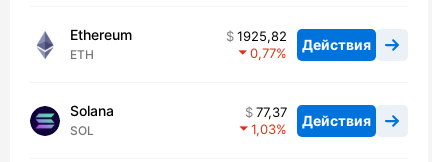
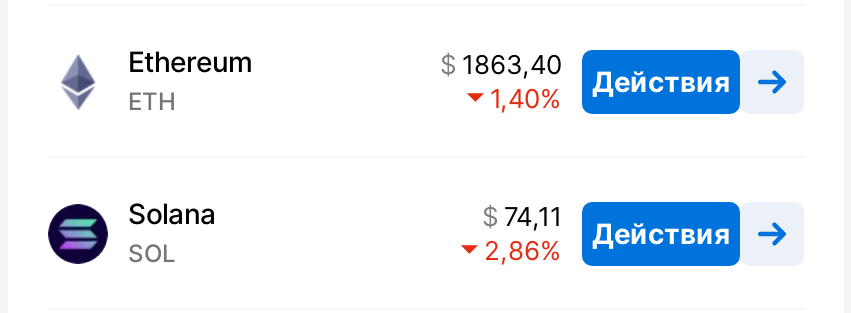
[237,28,371,53] 1925,82 Действия -> [462,49,730,98] 1863,40 Действия
[250,45,276,61] 0,77 -> [490,83,540,115] 1,40
[256,104,371,129] 77,37 Действия -> [504,201,730,250] 74,11 Действия
[251,121,276,137] 1,03 -> [484,235,540,267] 2,86

